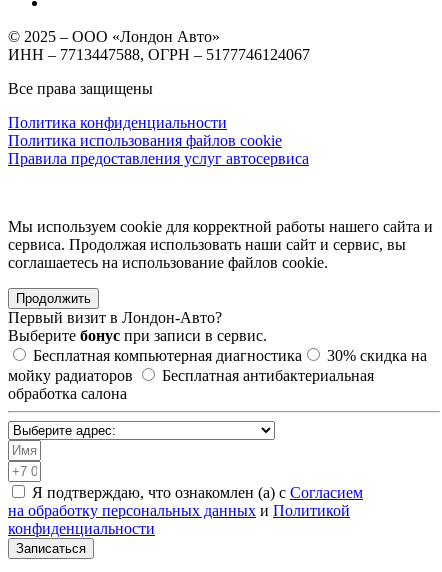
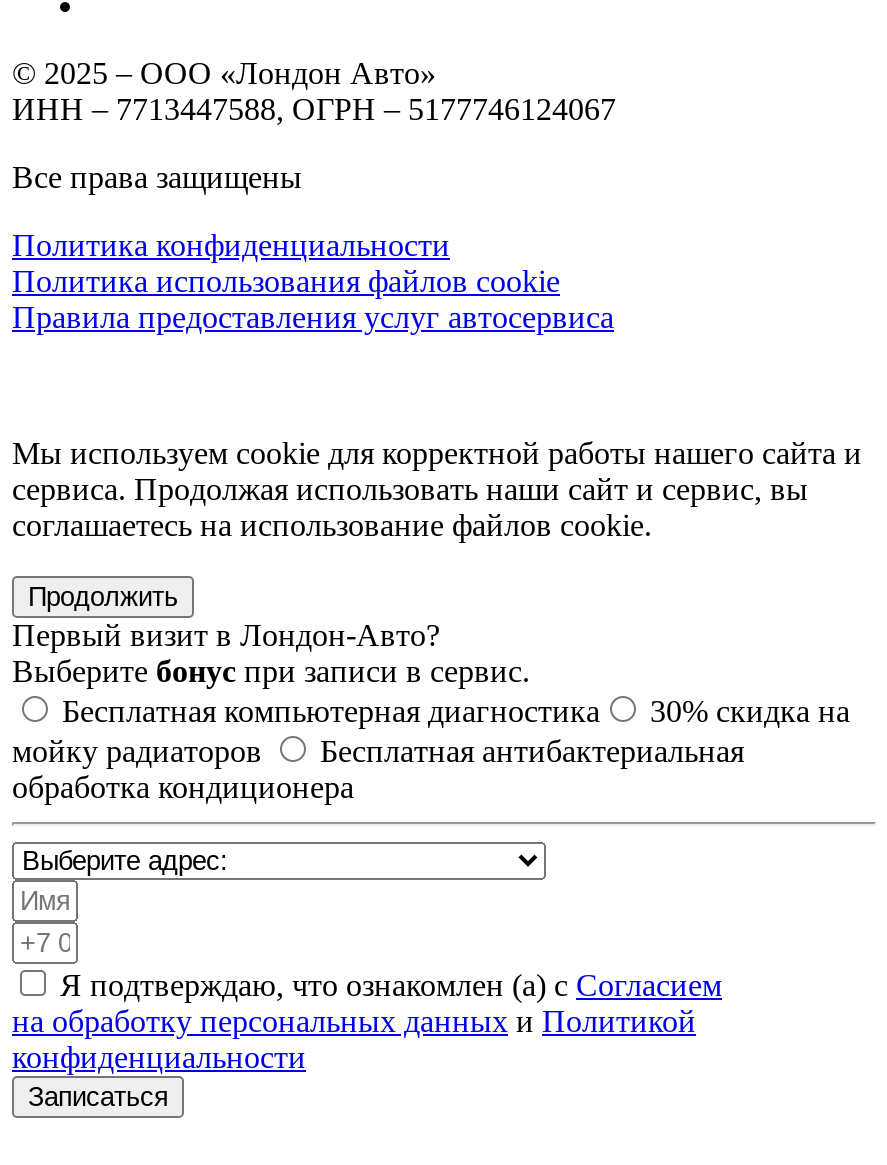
[8,385,127,402] обработка салона -> [12,771,354,805] обработка кондиционера

